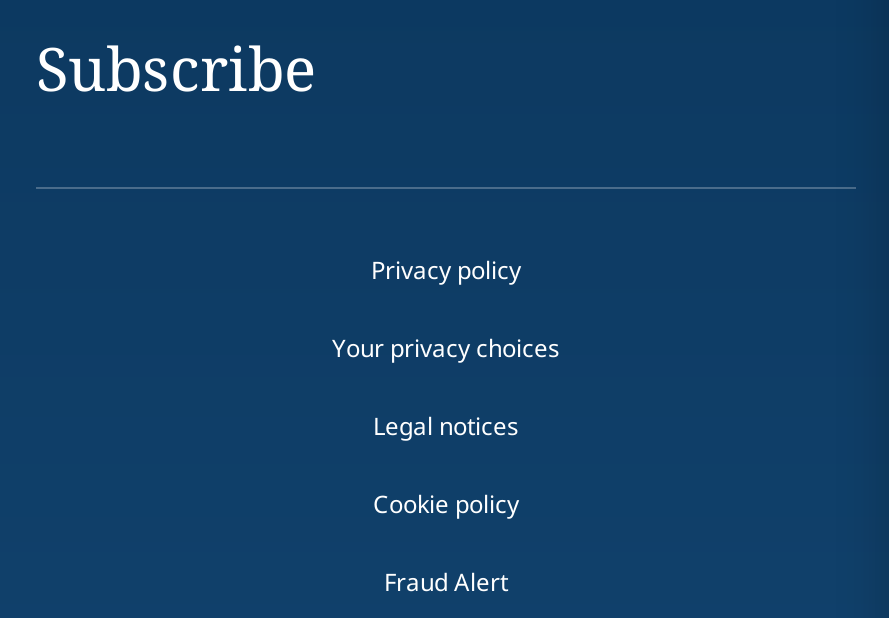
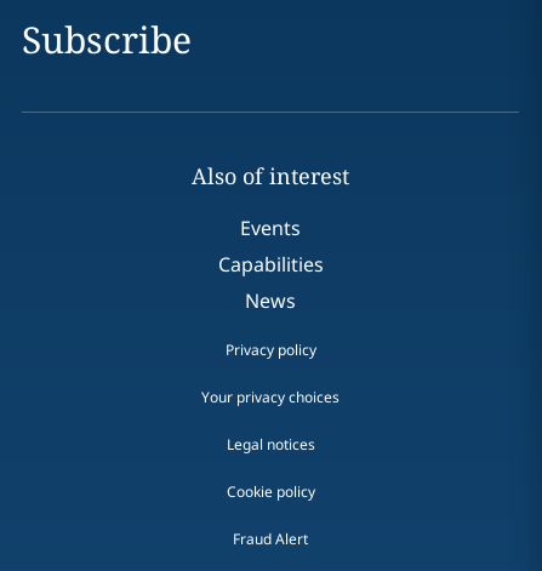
none -> [192,161,349,314] Also of interest | Events | Capabilities | News

